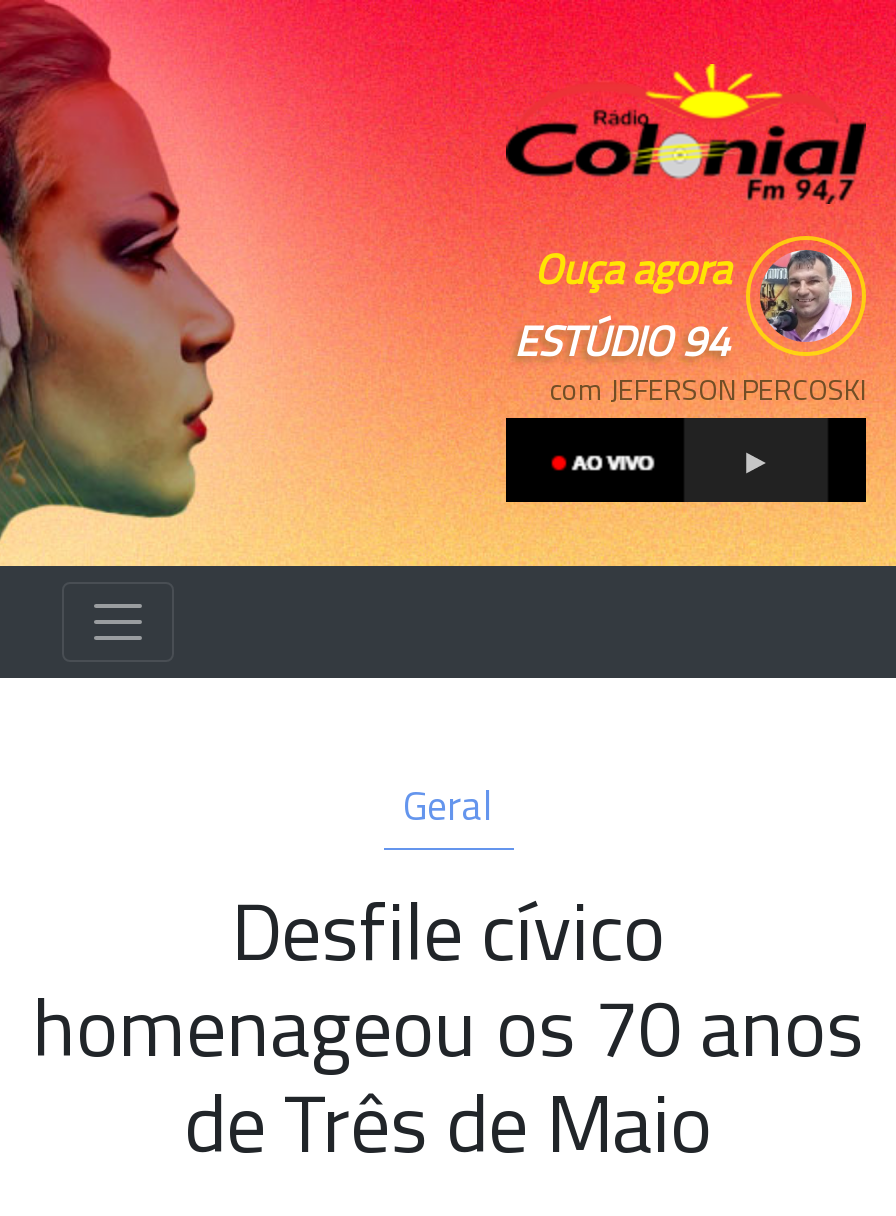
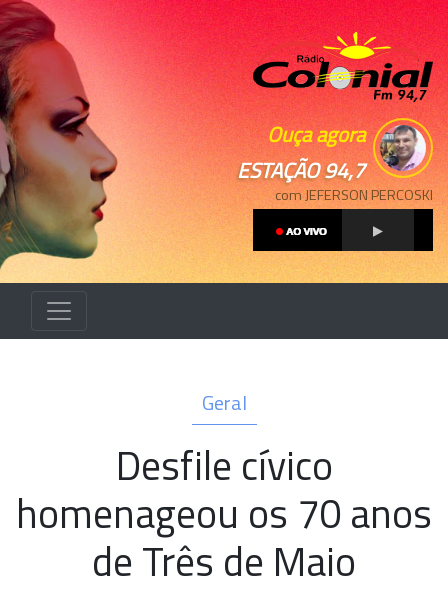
[514,308,730,372] ESTÚDIO 94 -> [237,154,365,186] ESTAÇÃO 94,7

